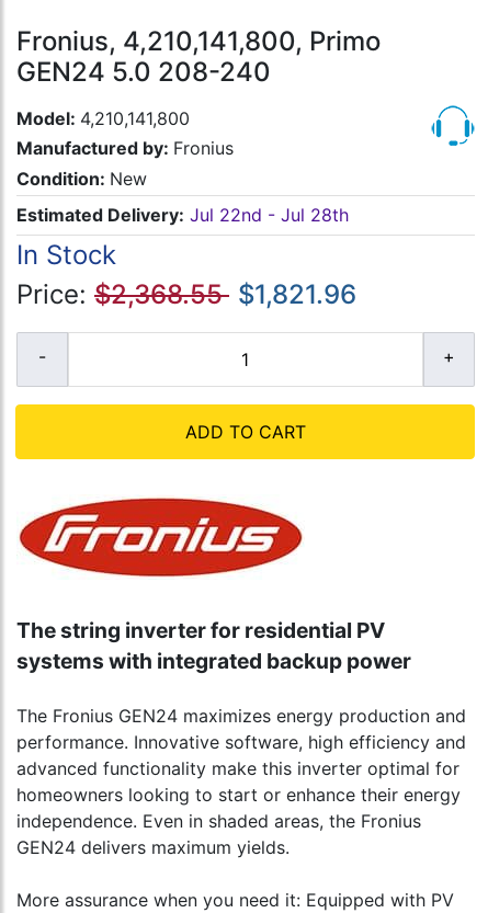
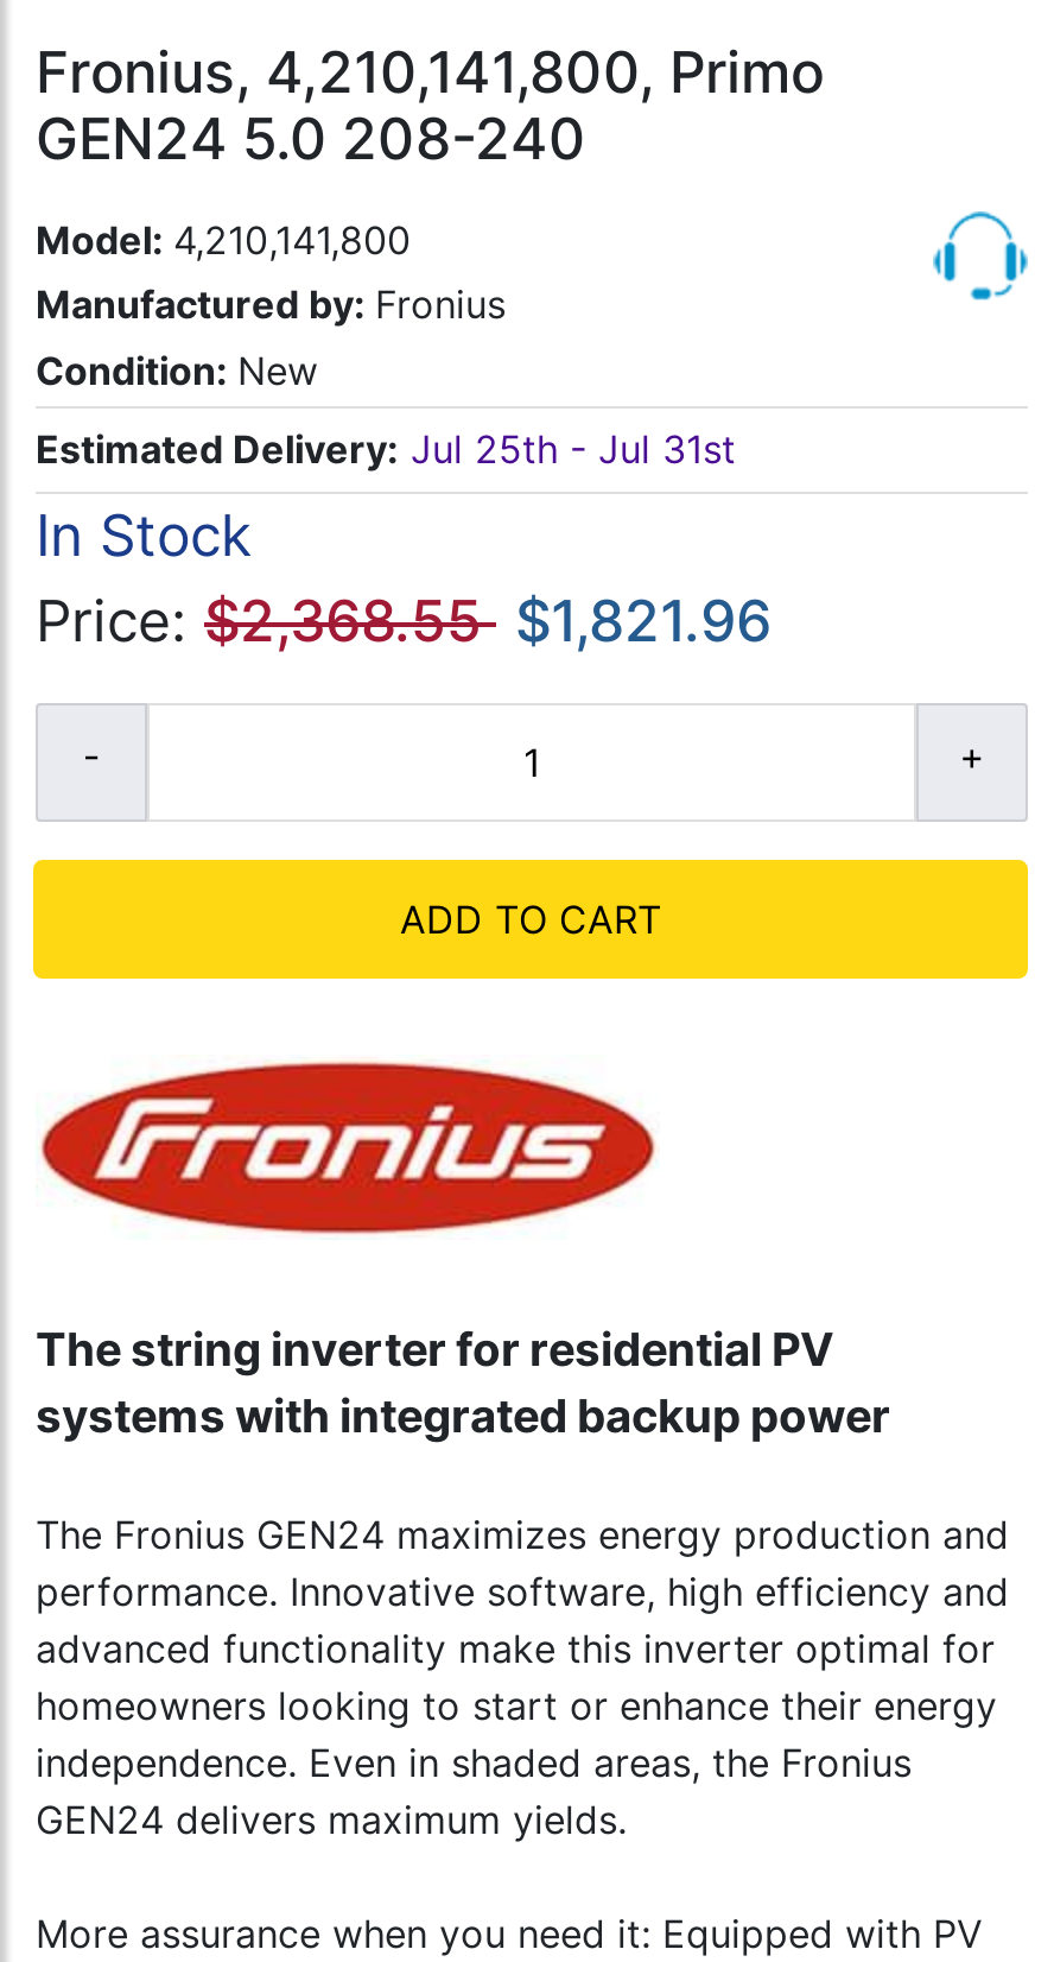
[16,204,349,226] Estimated Delivery: Jul 22nd - Jul 28th -> [36,426,736,474] Estimated Delivery: Jul 25th - Jul 31st

